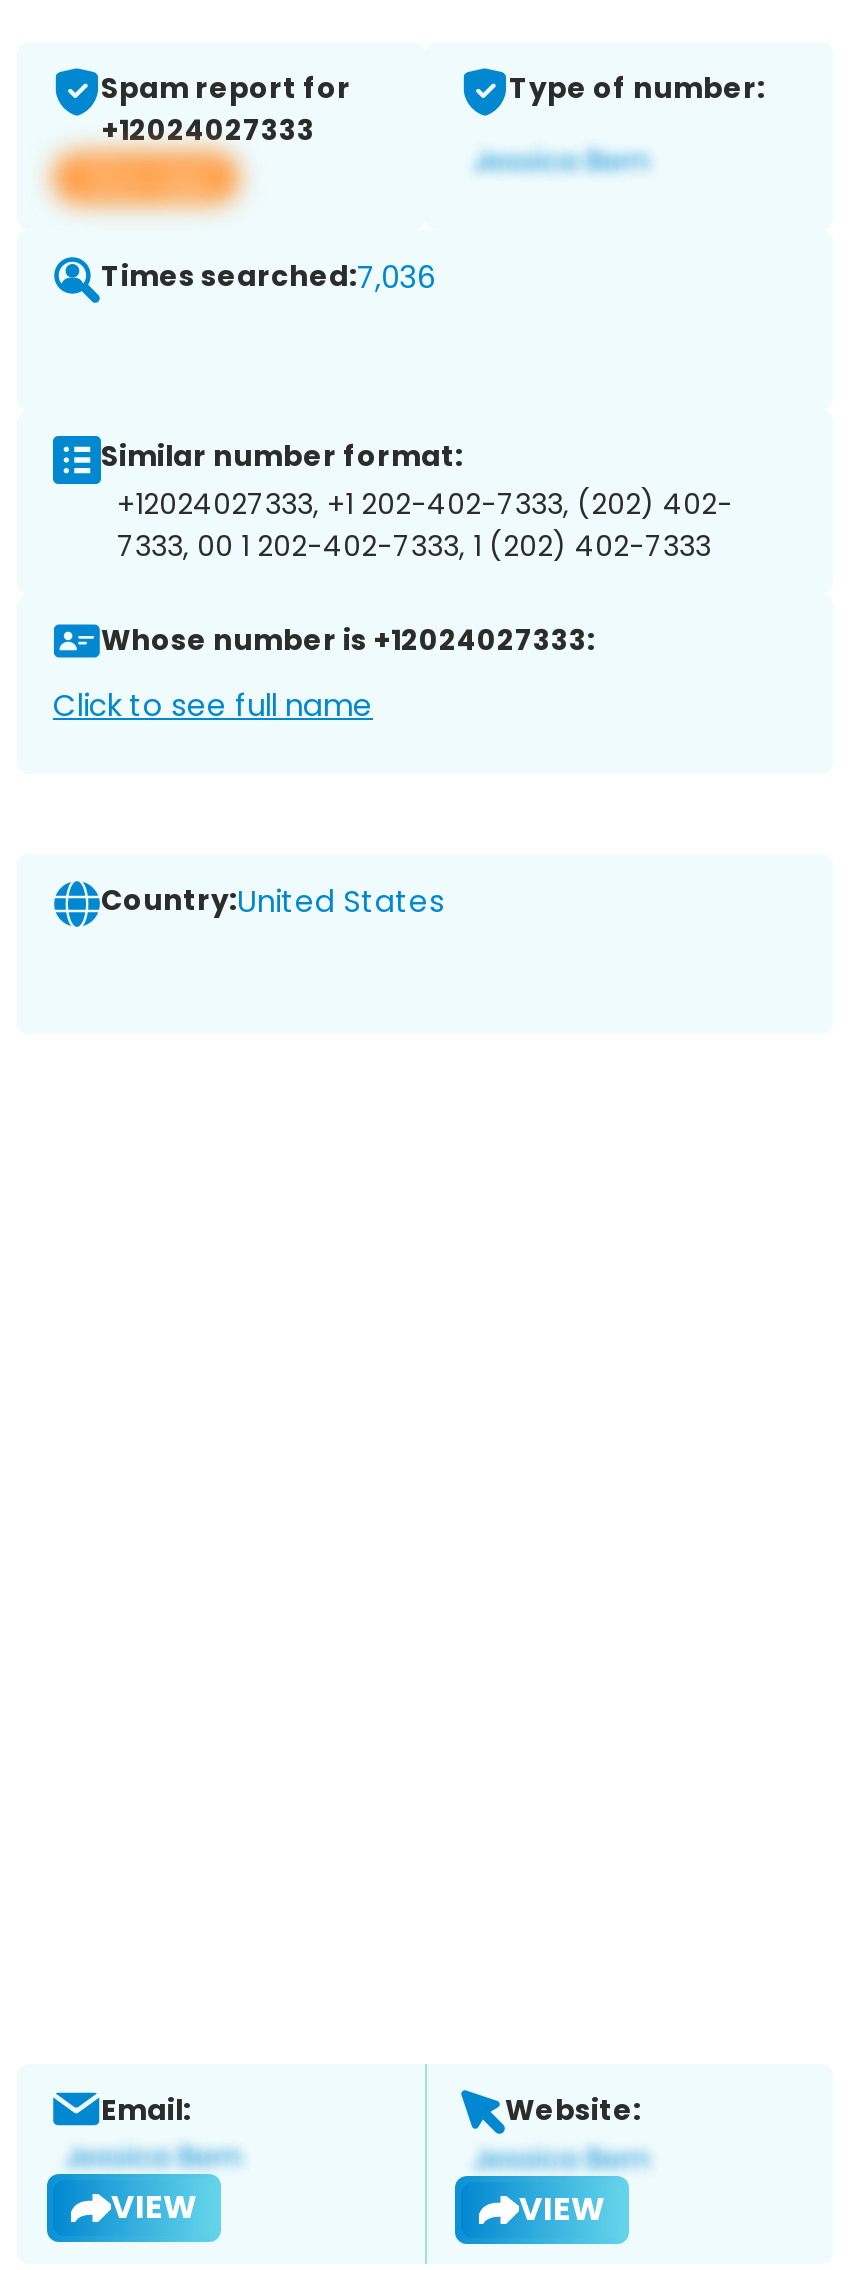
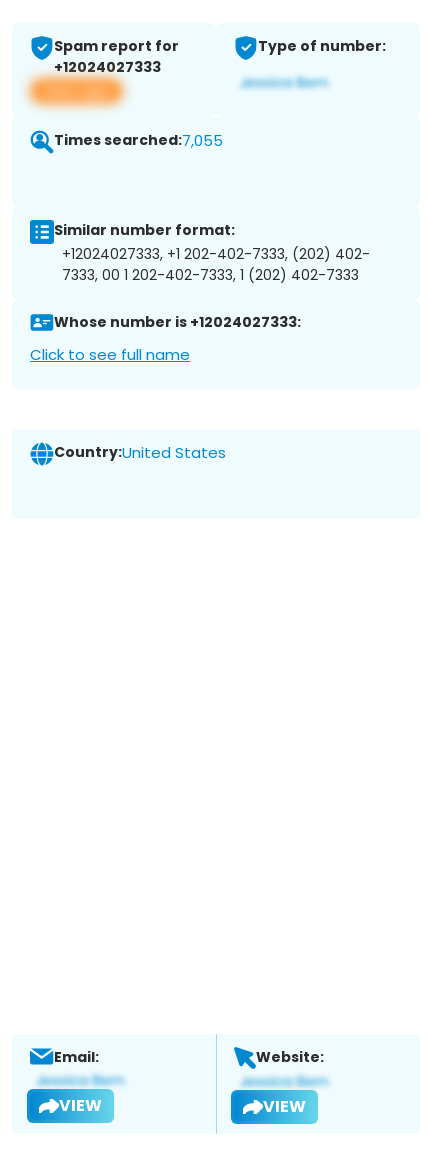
[101,256,435,298] Times searched:7,036 -> [54,130,223,151] Times searched:7,055

